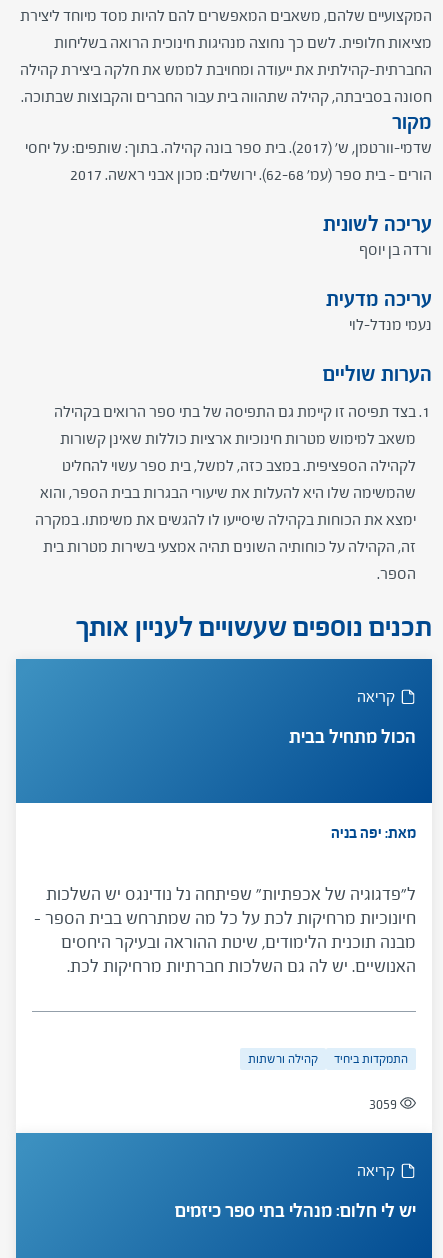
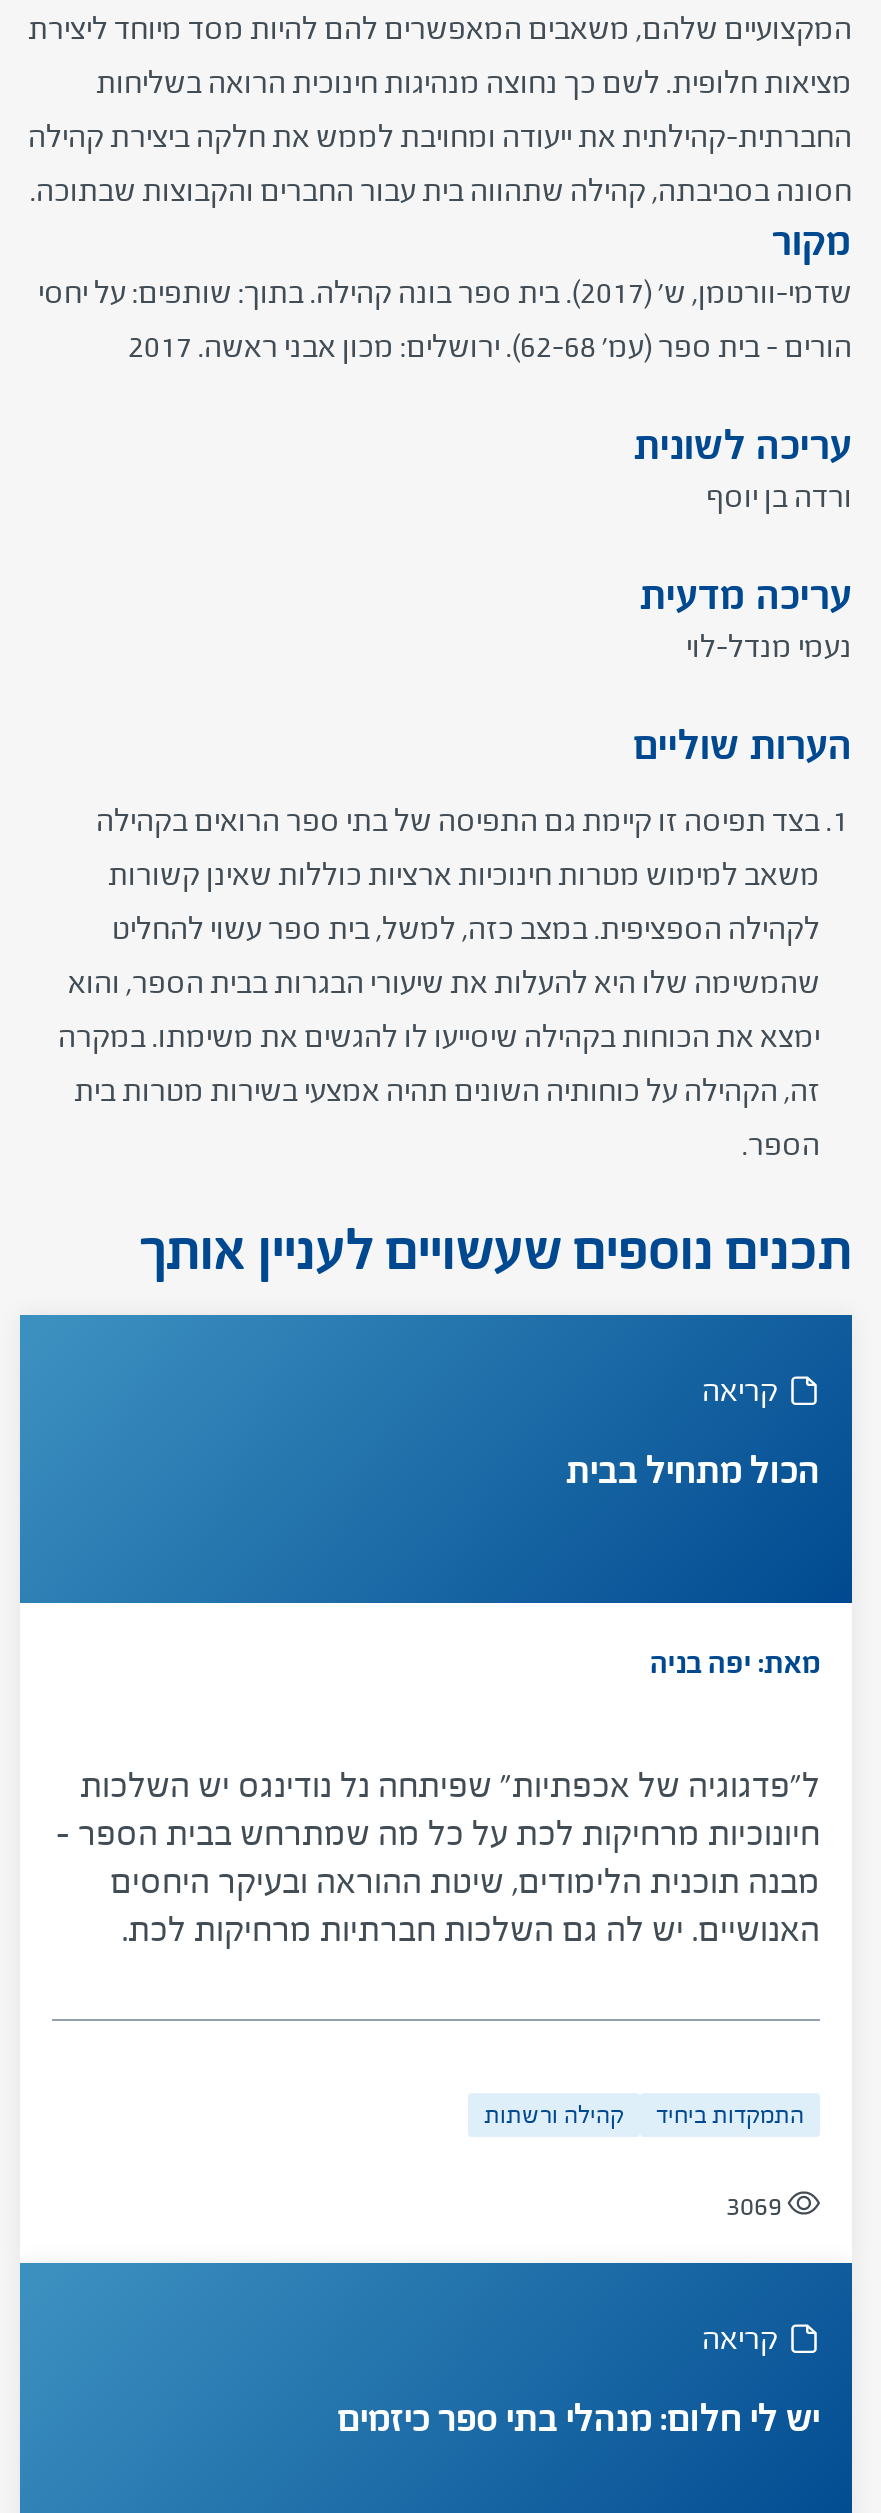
[369,1096,397,1113] 3059 -> [726,2189,782,2223] 3069

